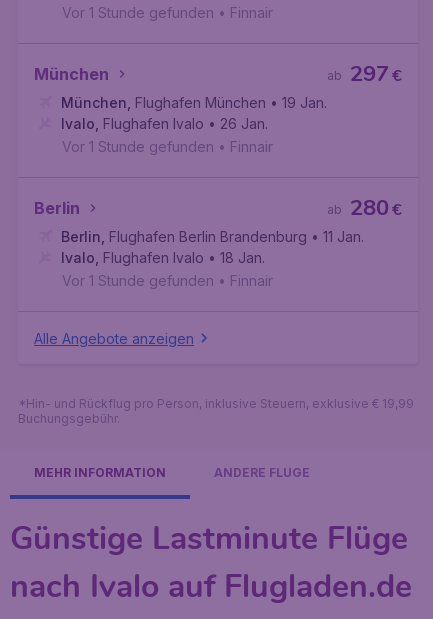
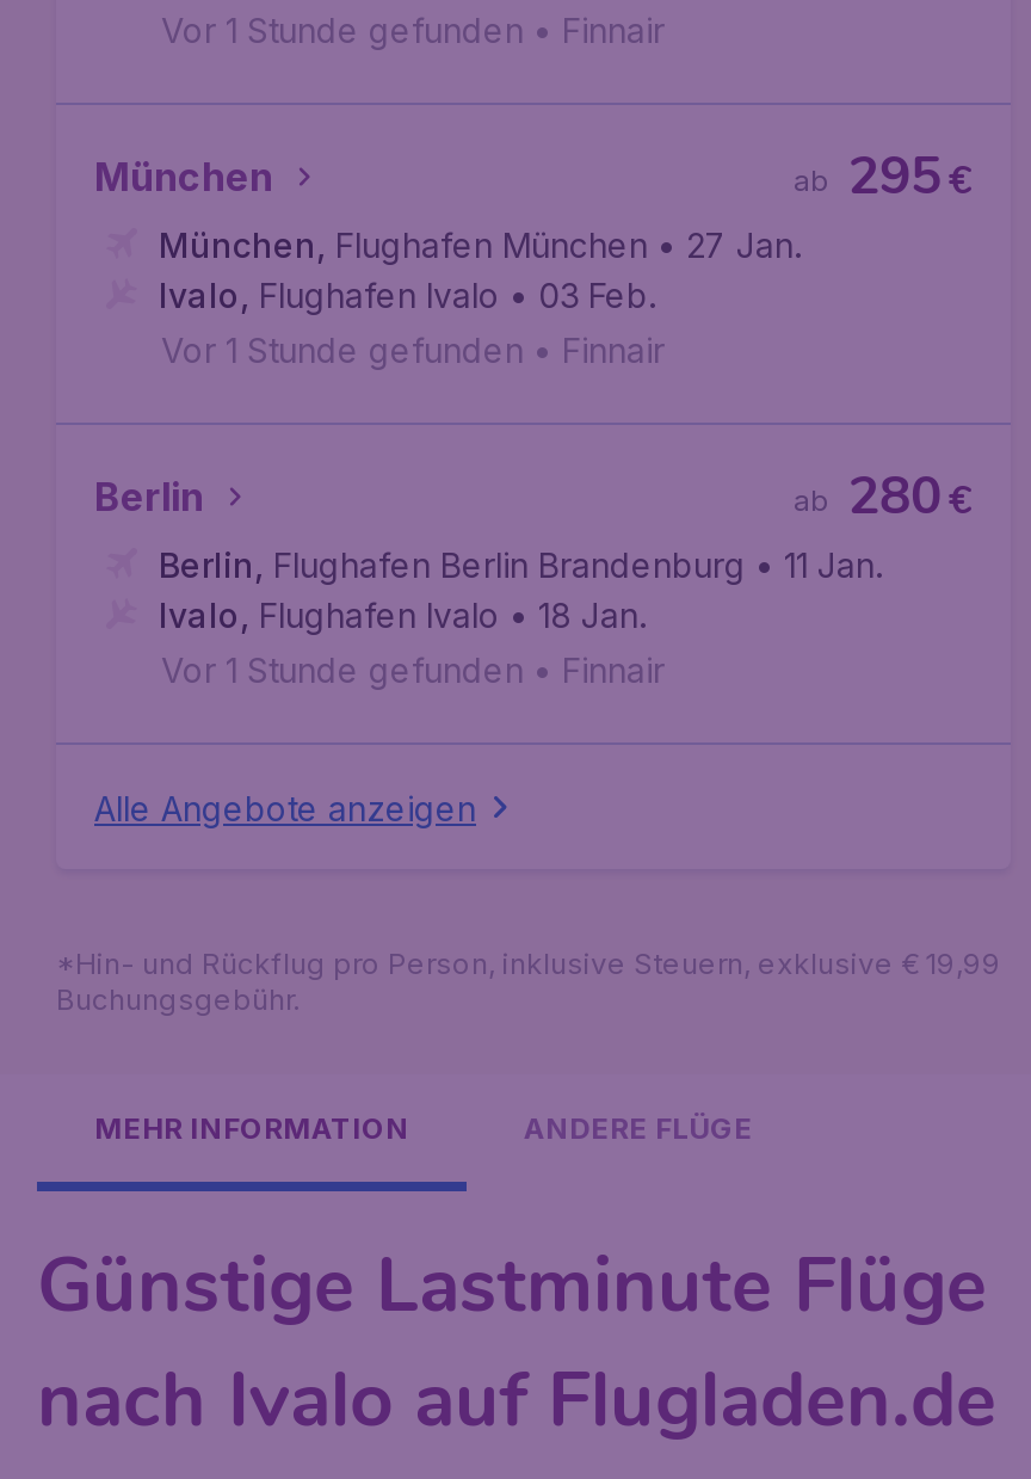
[350,59,389,89] 297 -> [848,141,942,212] 295
[61,94,327,111] München, Flughafen München • 19 Jan. -> [159,224,801,265] München, Flughafen München • 27 Jan.
[61,115,268,132] Ivalo, Flughafen Ivalo • 26 Jan. -> [159,275,655,315] Ivalo, Flughafen Ivalo • 03 Feb.

